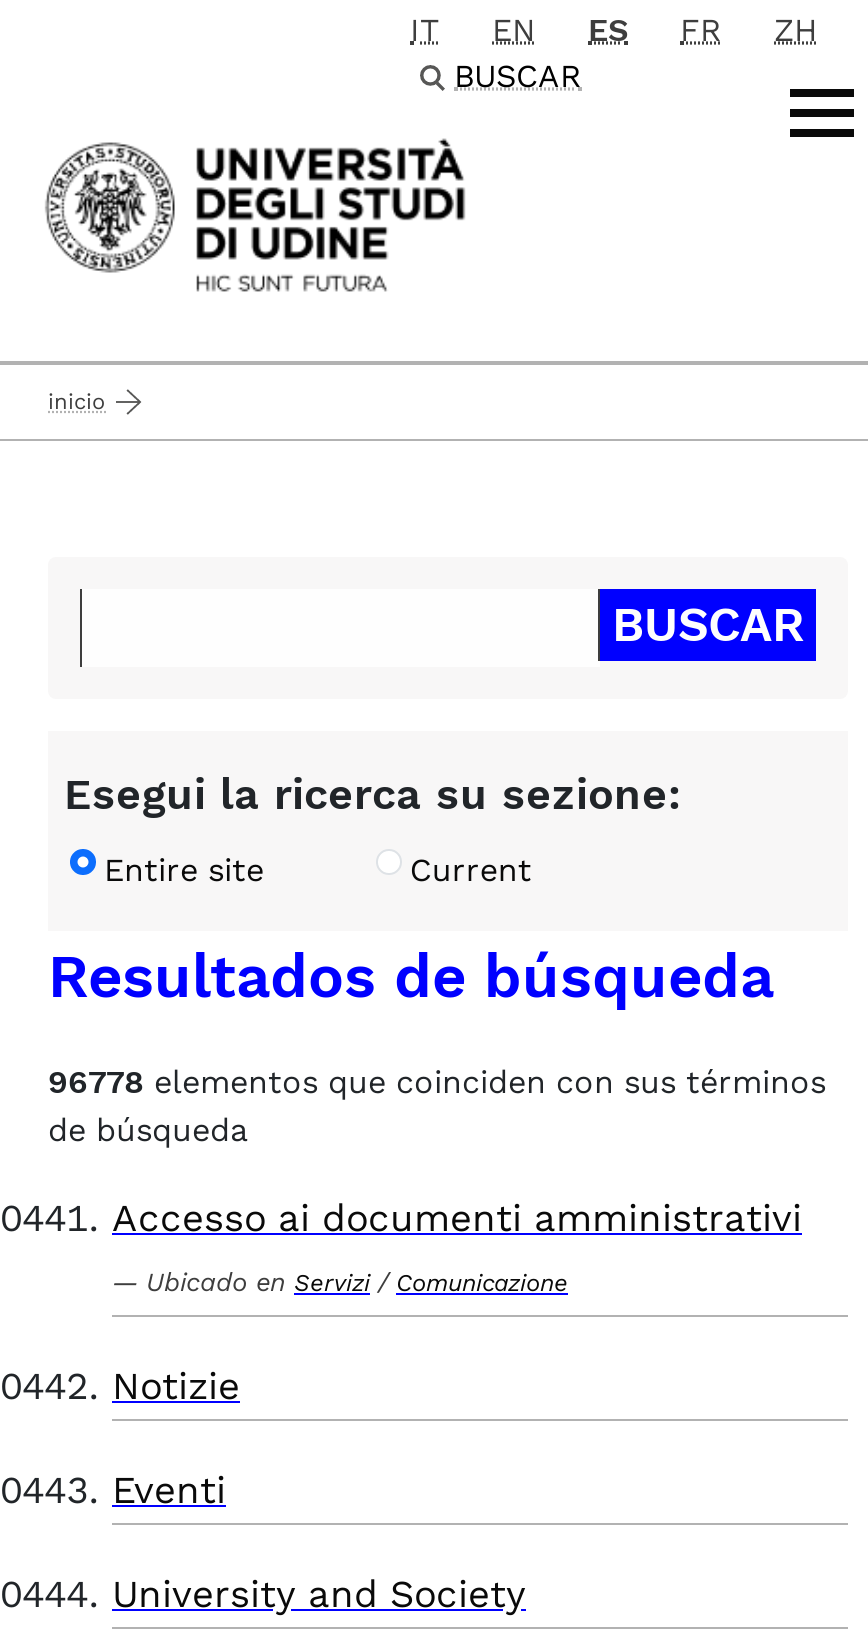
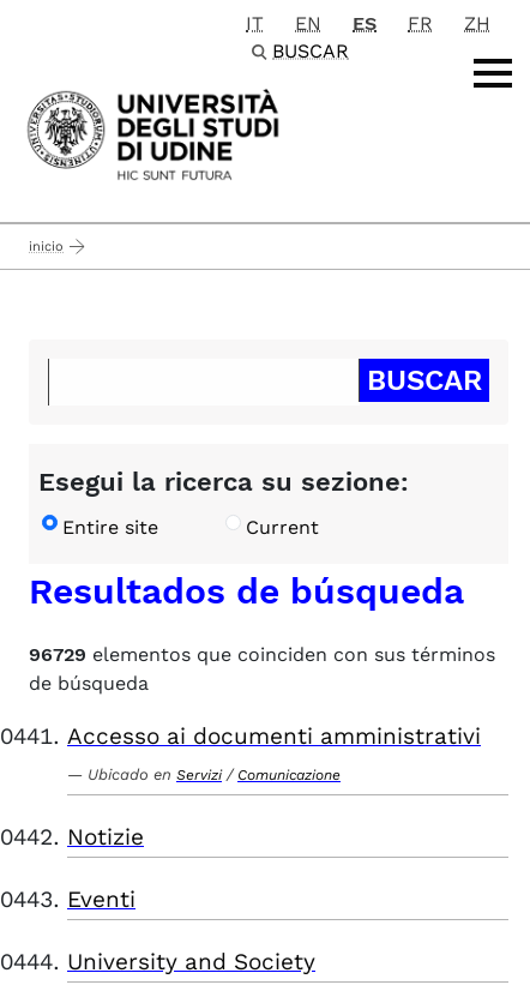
[48,1063,826,1101] 96778 elementos que coinciden con sus términos -> [29,643,495,666] 96729 elementos que coinciden con sus términos

